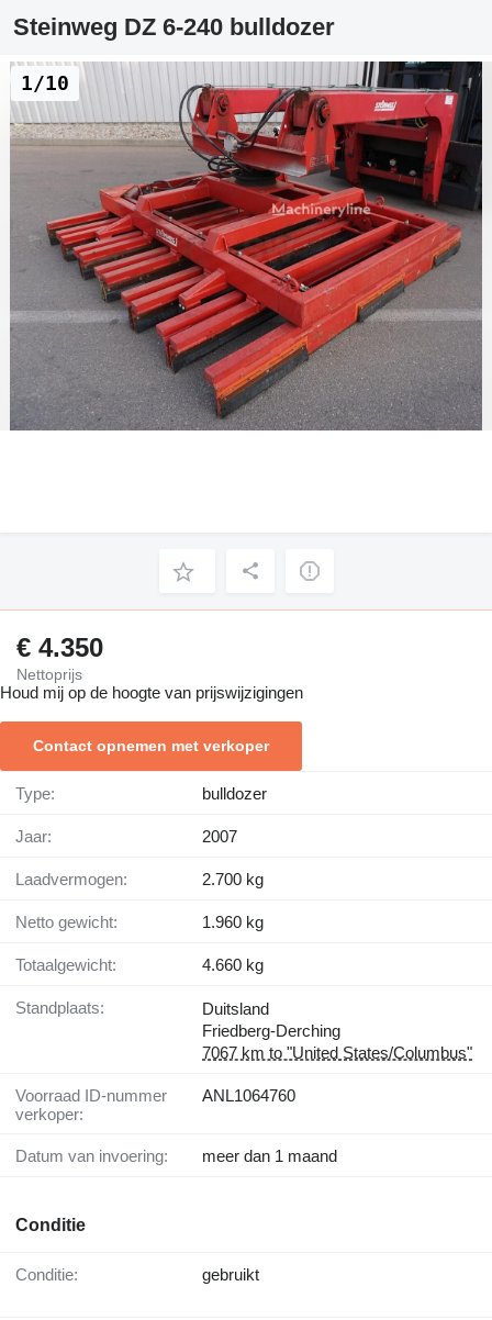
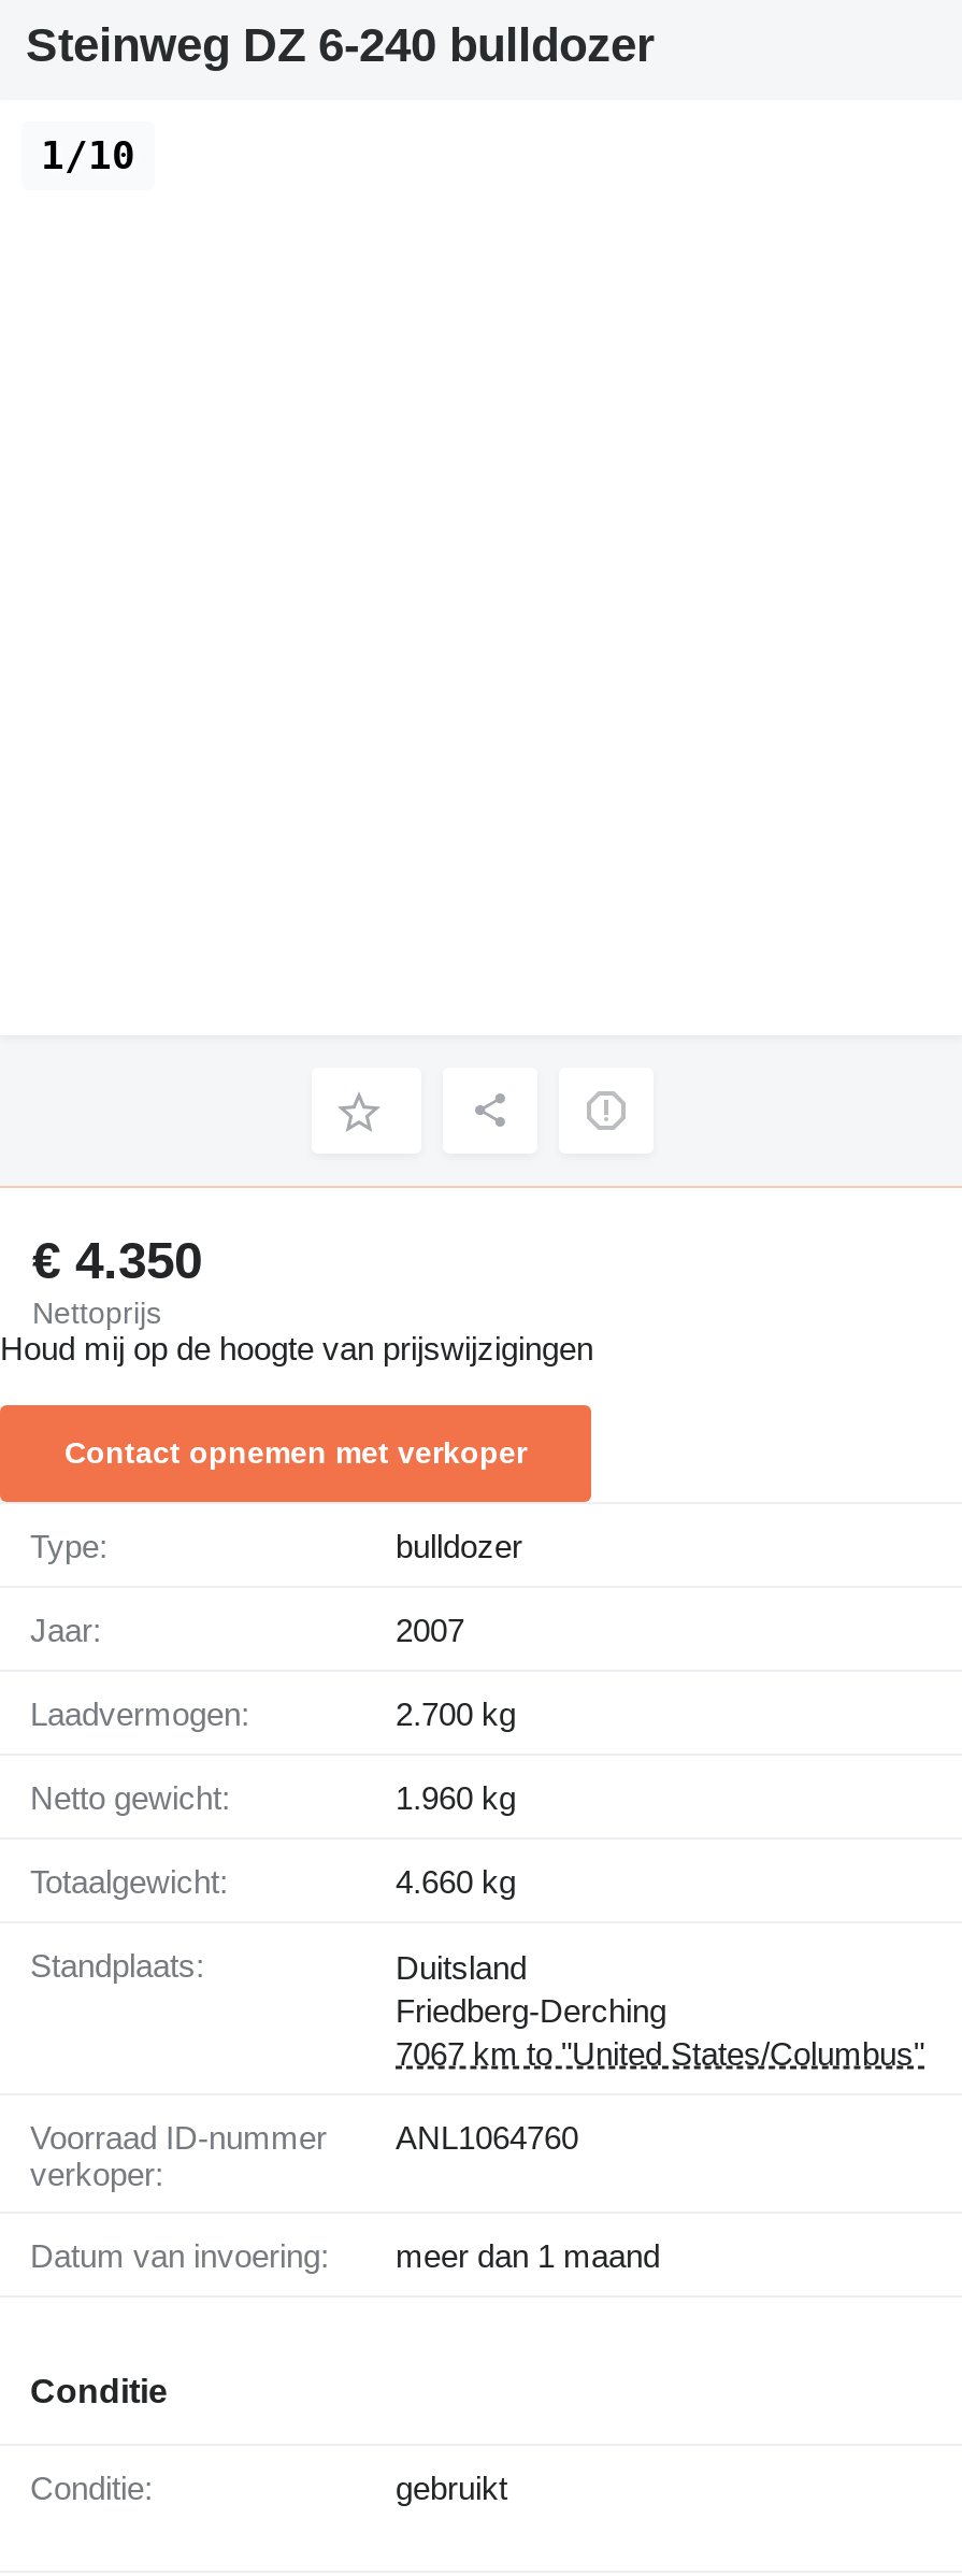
[9,60,484,432] [image] -> none

